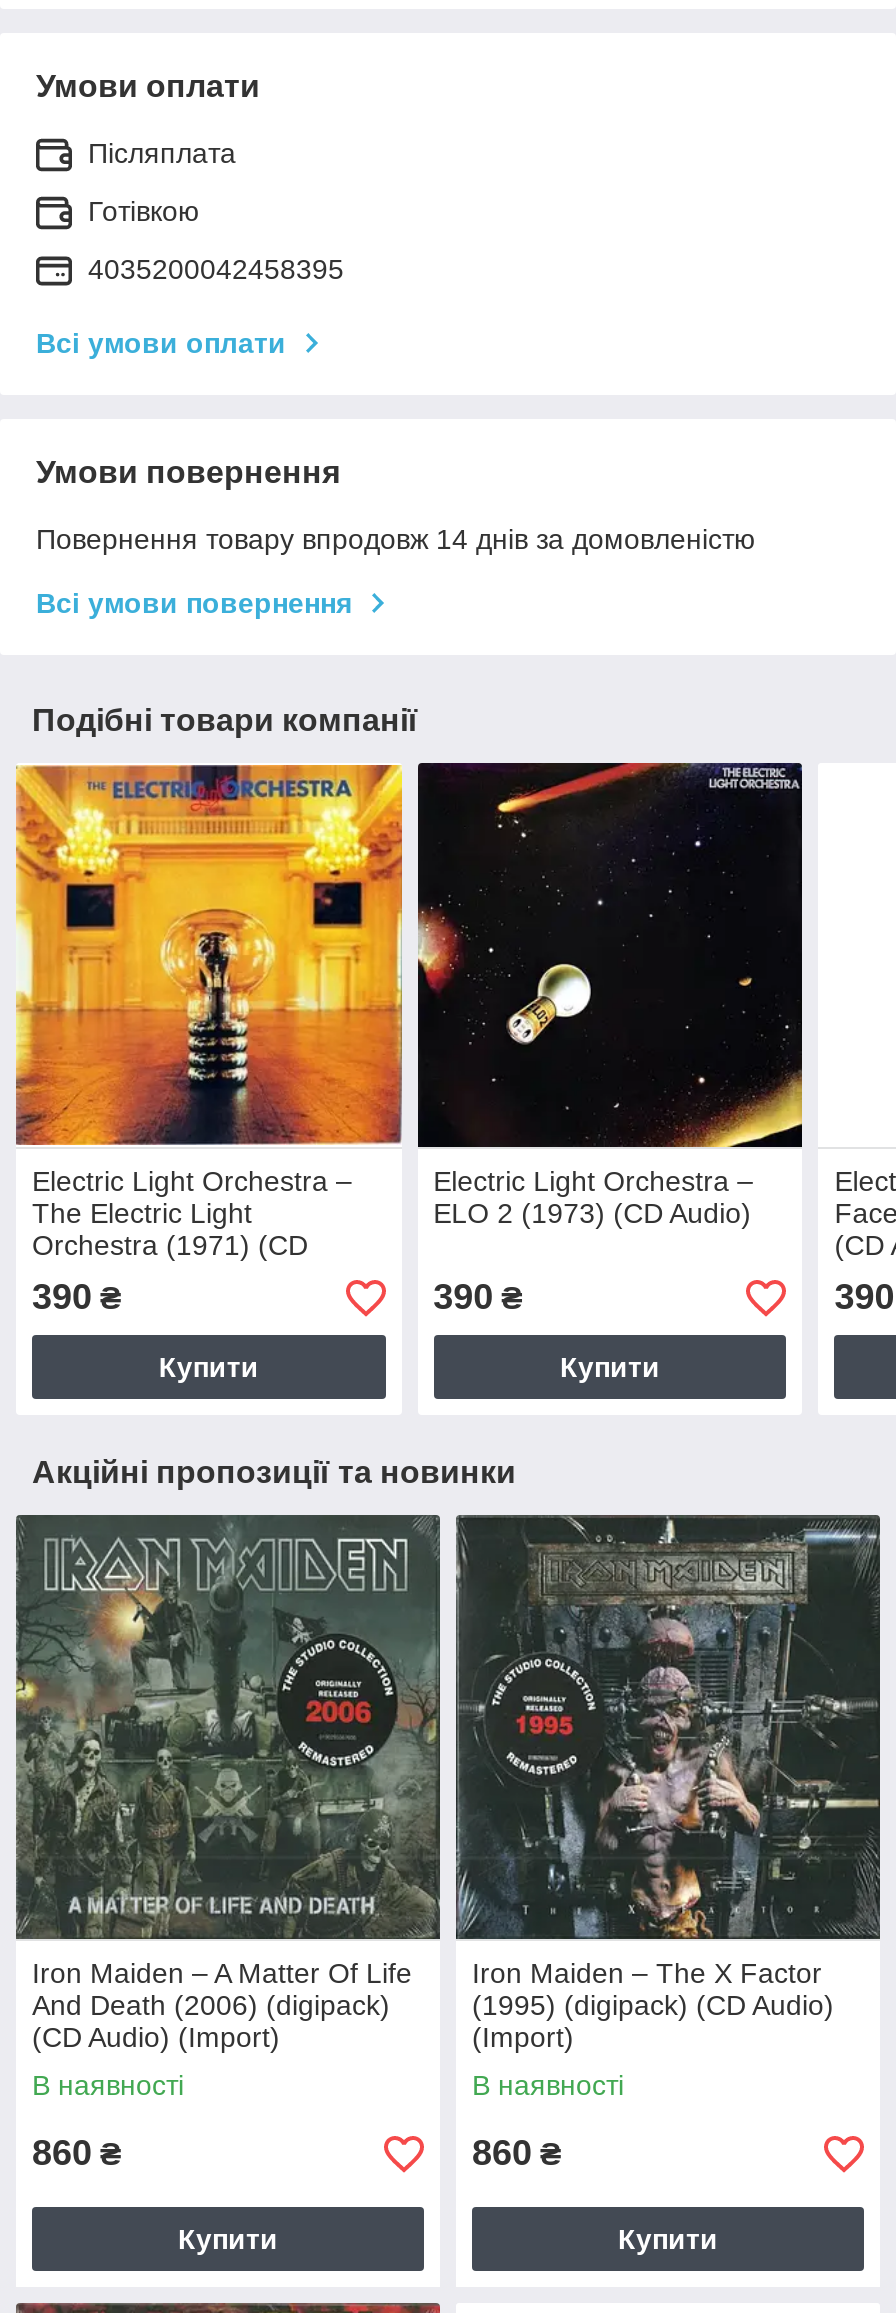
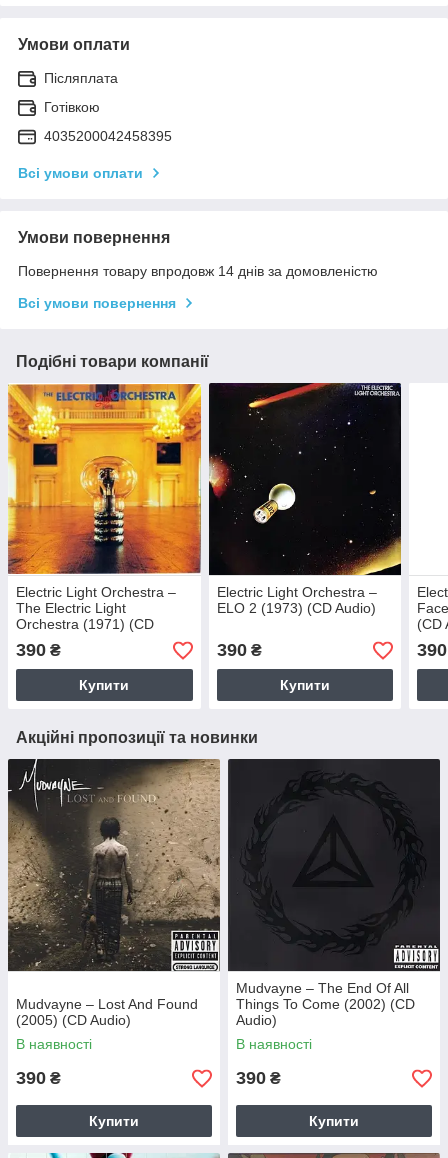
[16,1515,834,2054] [image] | Iron Maiden – The X Factor | (1995) (digipack) (CD Audio) | (Import) -> [8,759,415,1028] [image] | Mudvayne – The End Of All | Things To Come (2002) (CD | Audio)
[456,1515,880,1939] [image] -> [228,760,439,971] [image]
[32,1958,412,2054] Iron Maiden – A Matter Of Life | And Death (2006) (digipack) | (CD Audio) (Import) -> [16,996,198,1028] Mudvayne – Lost And Found | (2005) (CD Audio)
[32,2134,122,2174] 860 ₴ -> [16,1068,61,1088] 390 ₴
[472,2134,562,2174] 860 ₴ -> [236,1068,281,1088] 390 ₴

